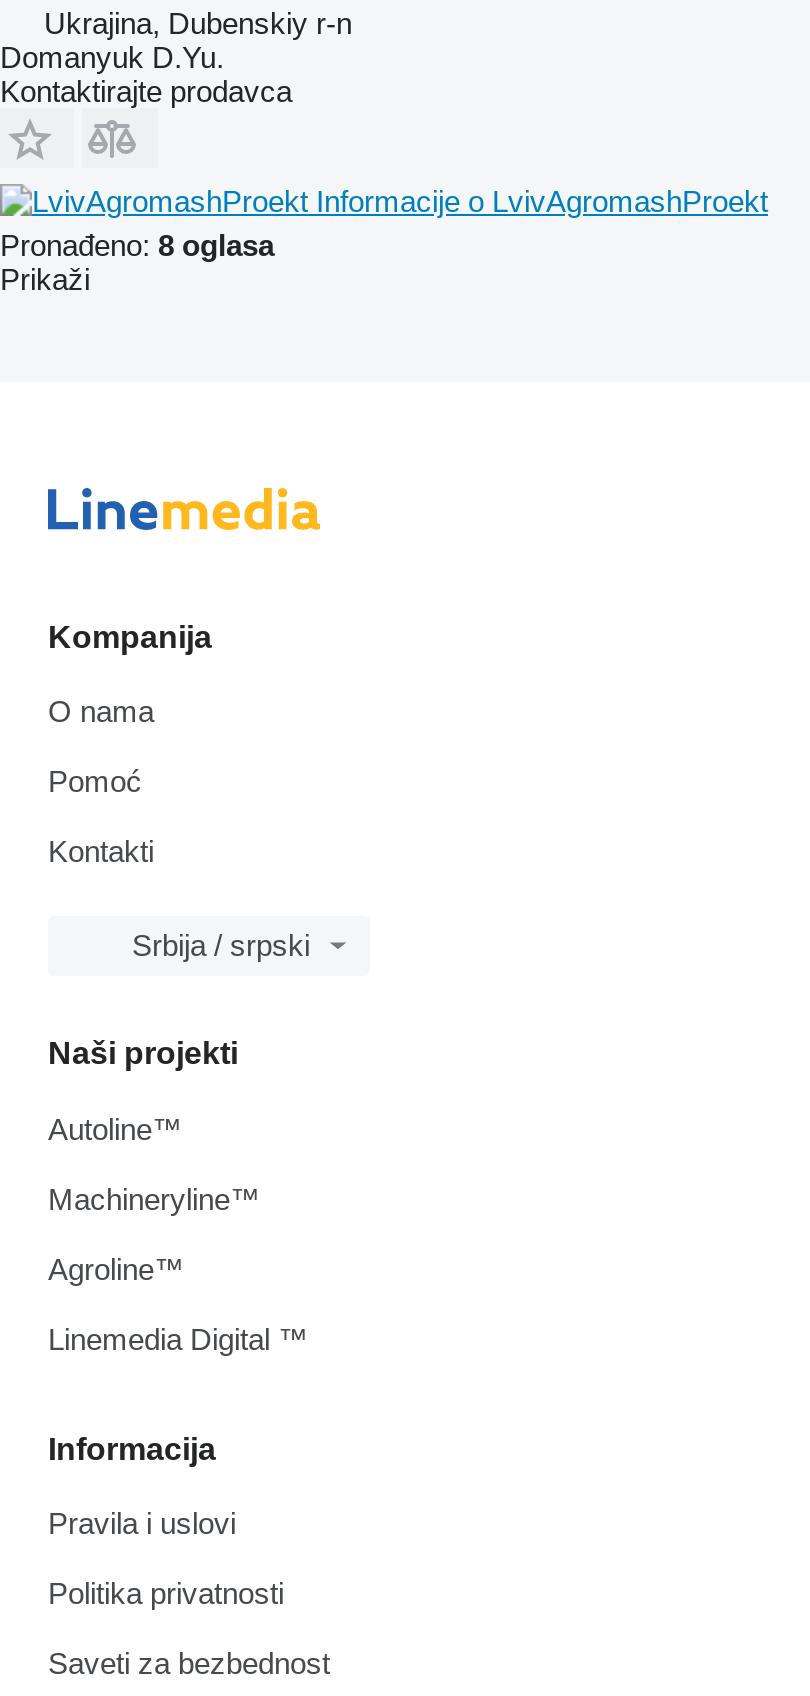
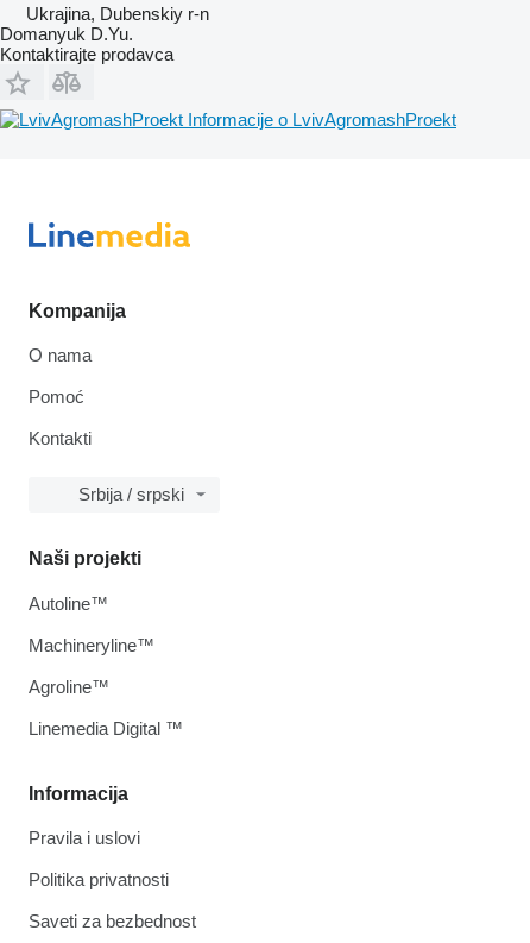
[0,228,274,296] Pronađeno: 8 oglasa | Prikaži -> none

